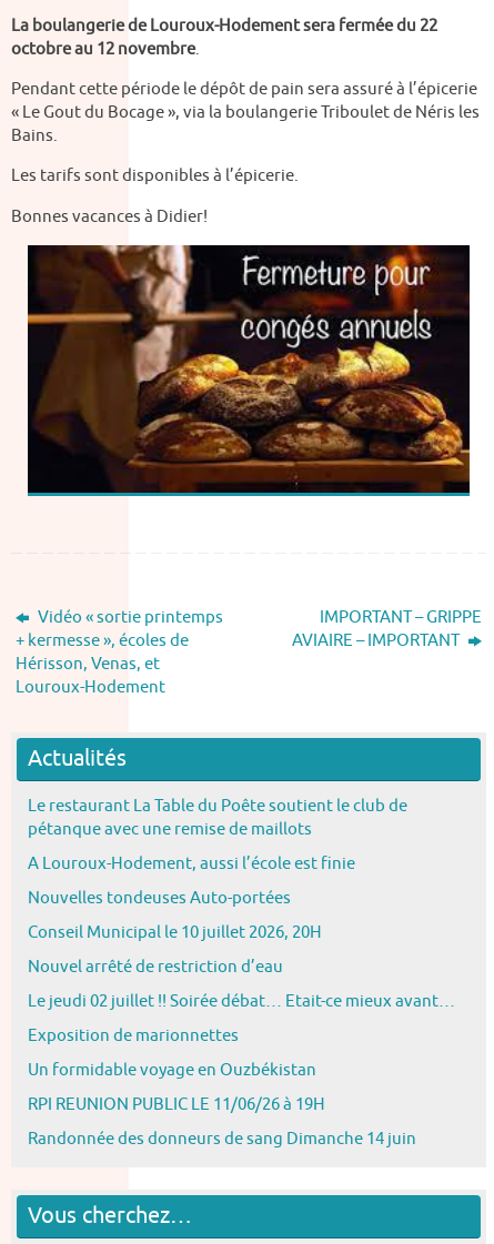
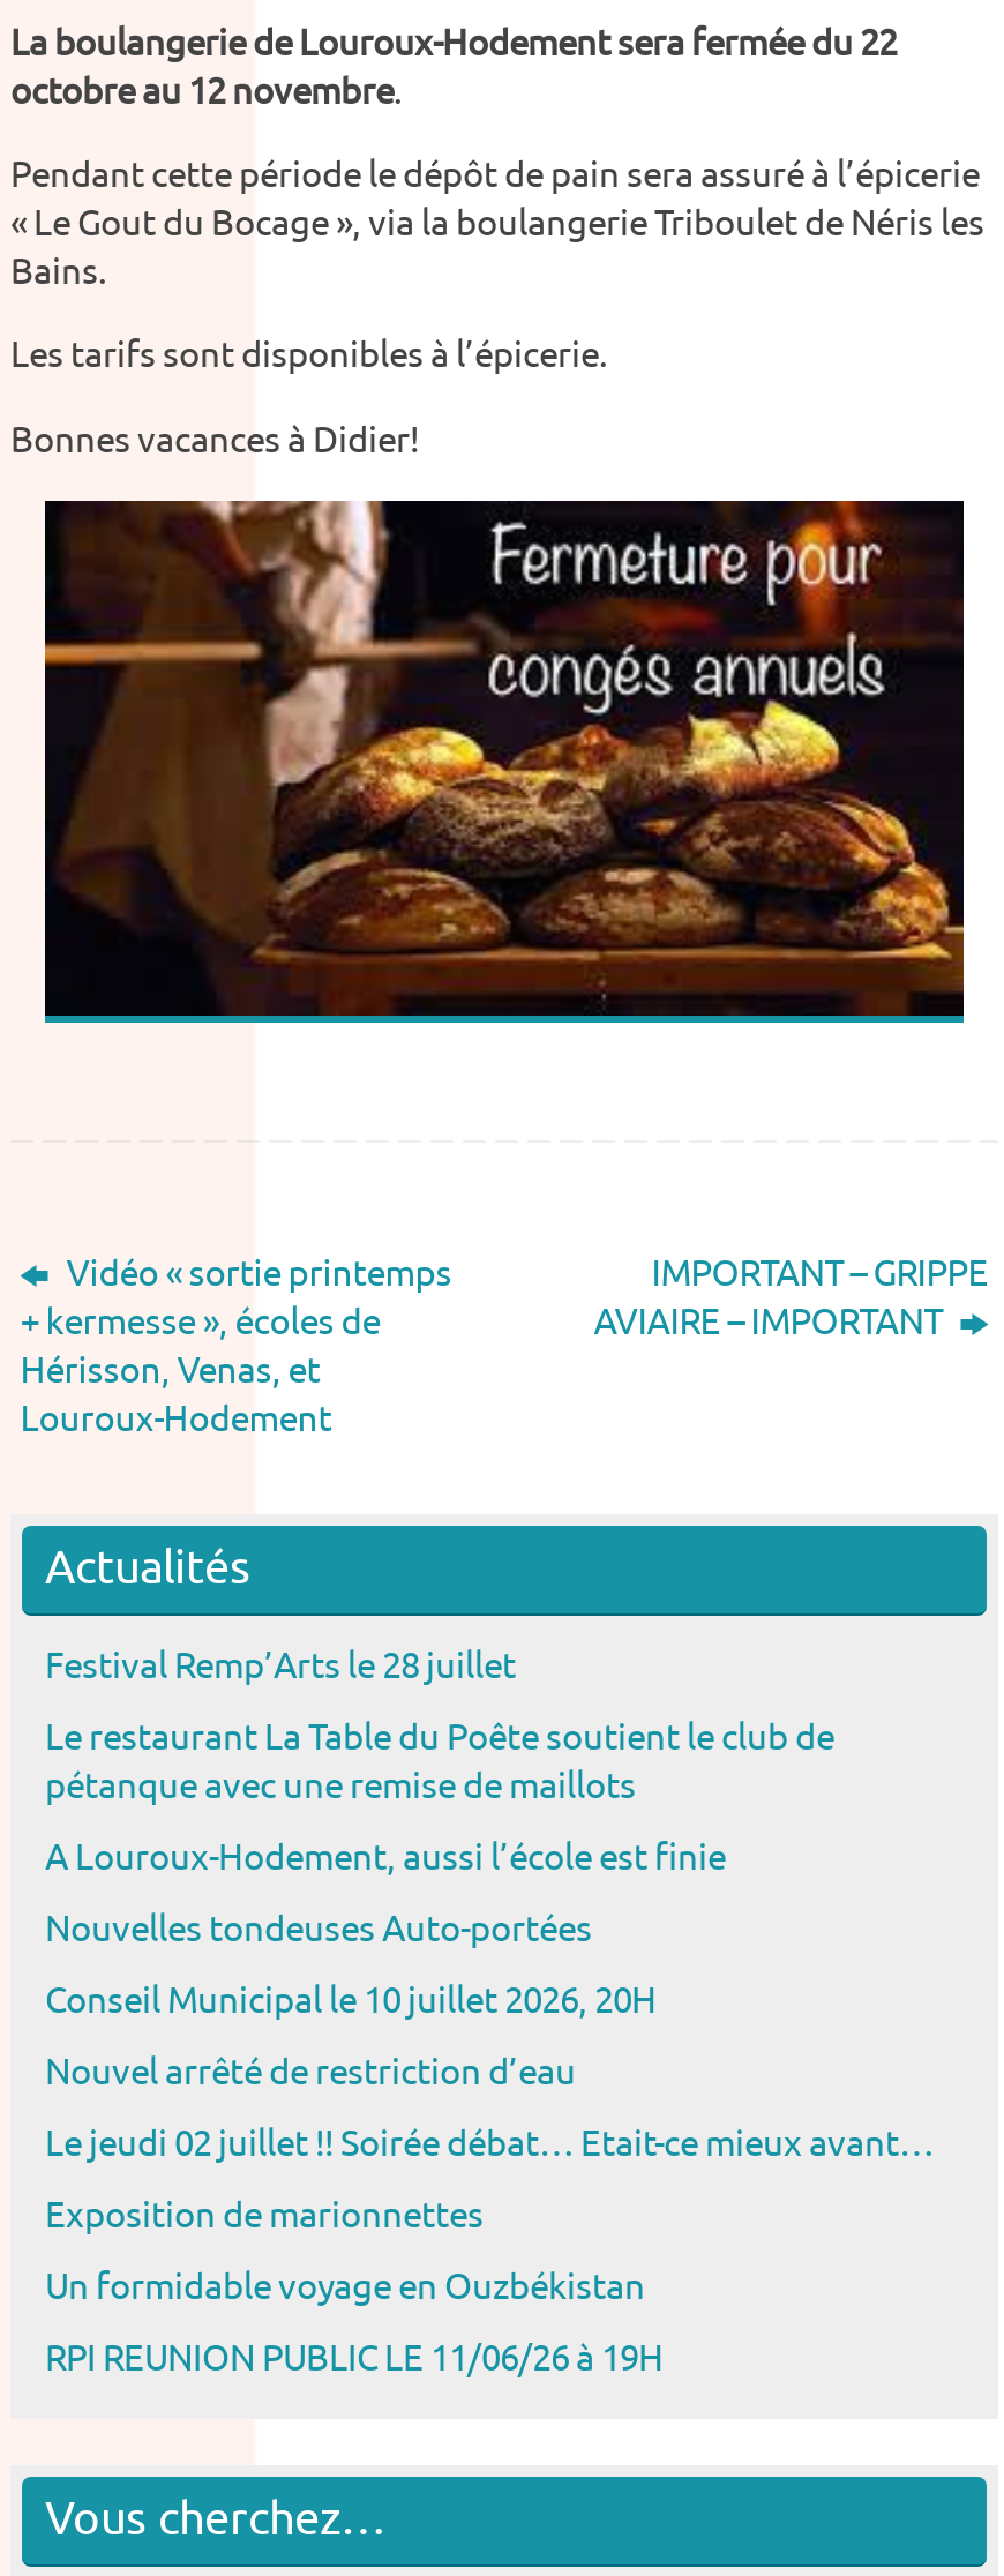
none -> [45,1644,516,1690] Festival Remp’Arts le 28 juillet
moved [28,795,455,1116] -> [45,1716,934,2383]: Le restaurant La Table du Poête soutient le club de | pétanque avec une remise de maillots | A Louroux-Hodement, aussi l’école est finie | ... | Un formidable voyage en Ouzbékistan | RPI REUNION PUBLIC LE 11/06/26 à 19H
[28,1128,416,1150] Randonnée des donneurs de sang Dimanche 14 juin -> none

